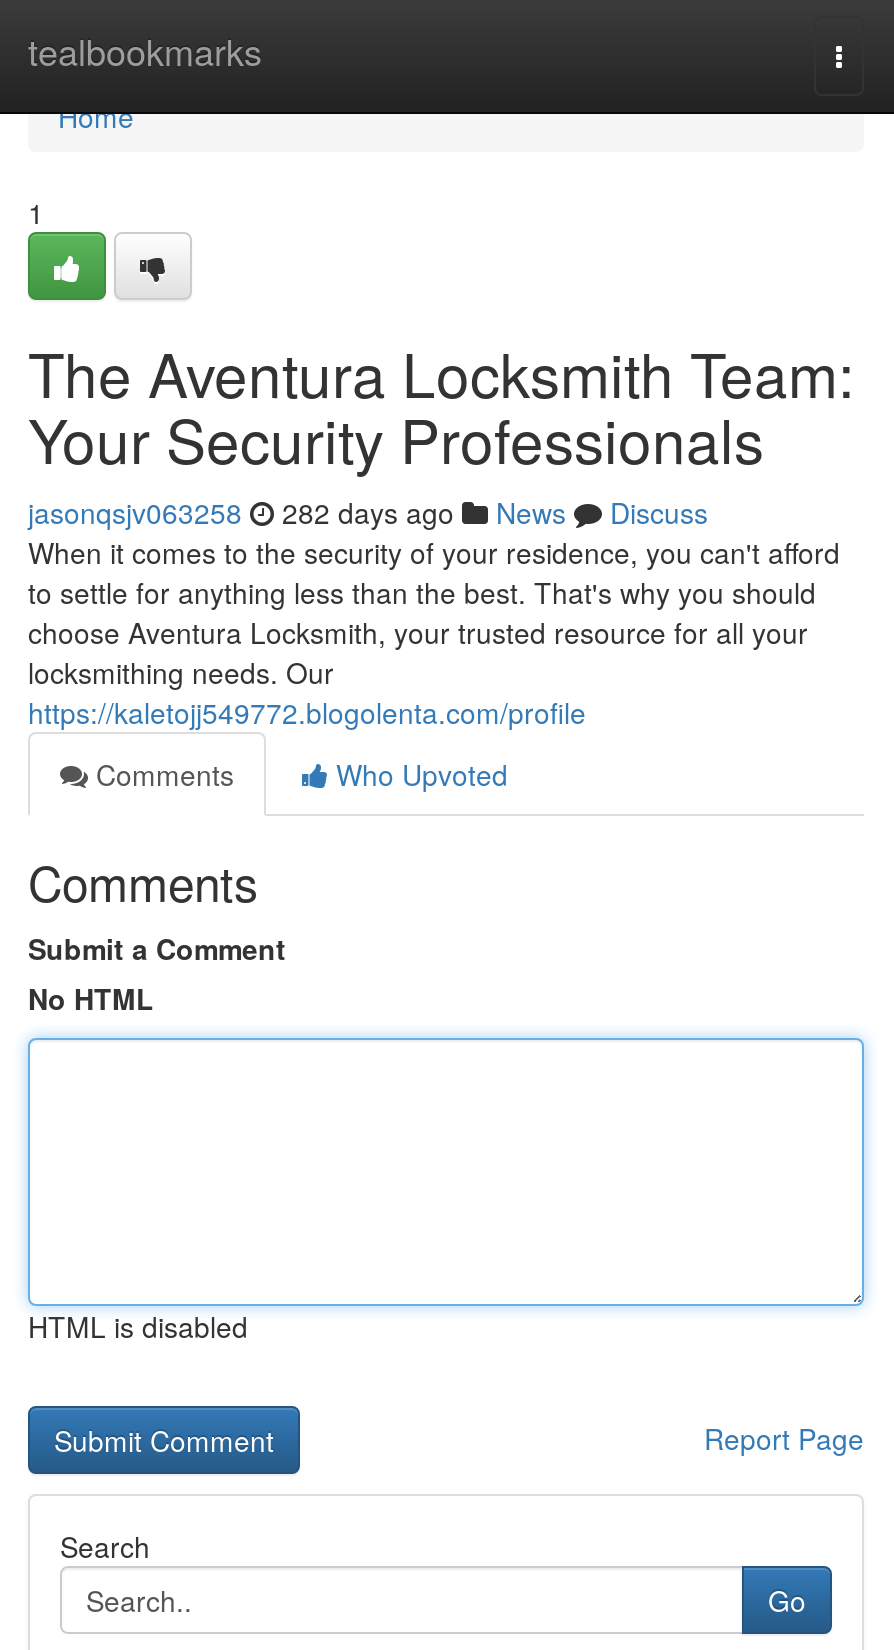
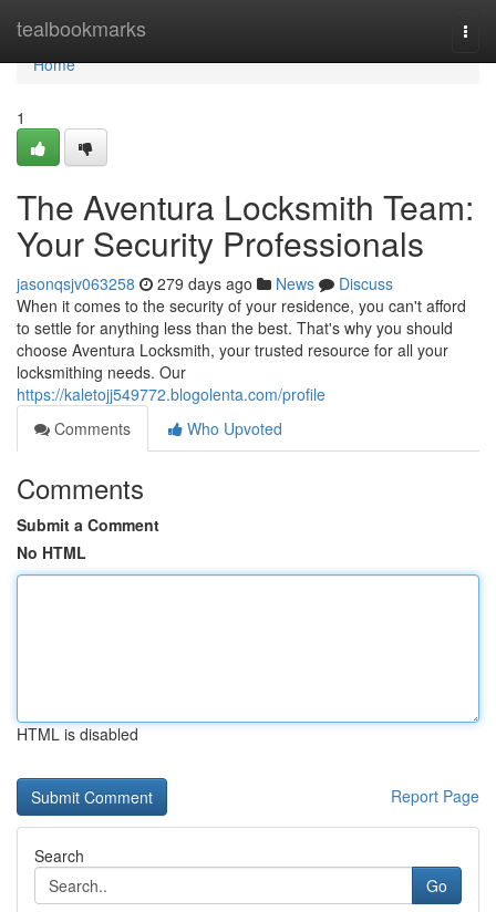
[28,492,708,532] jasonqsjv063258 282 days ago News Discuss -> [17,272,393,294] jasonqsjv063258 279 days ago News Discuss

